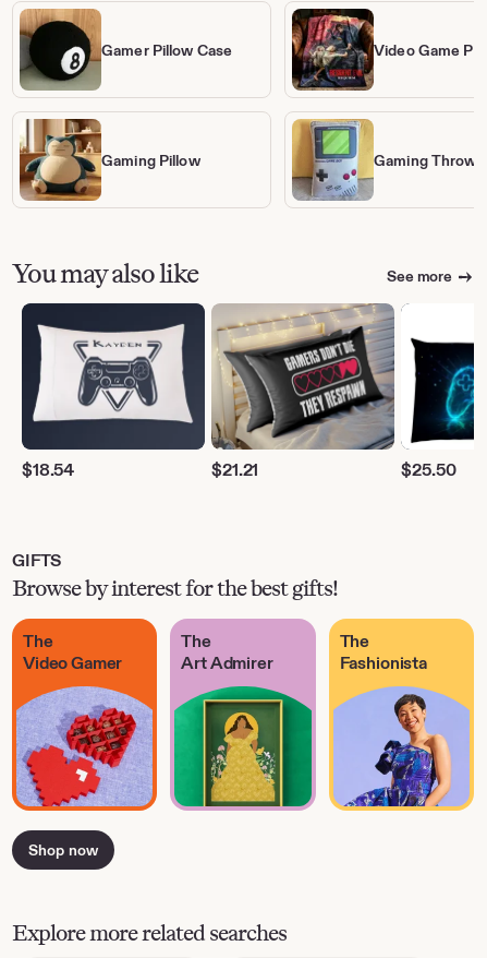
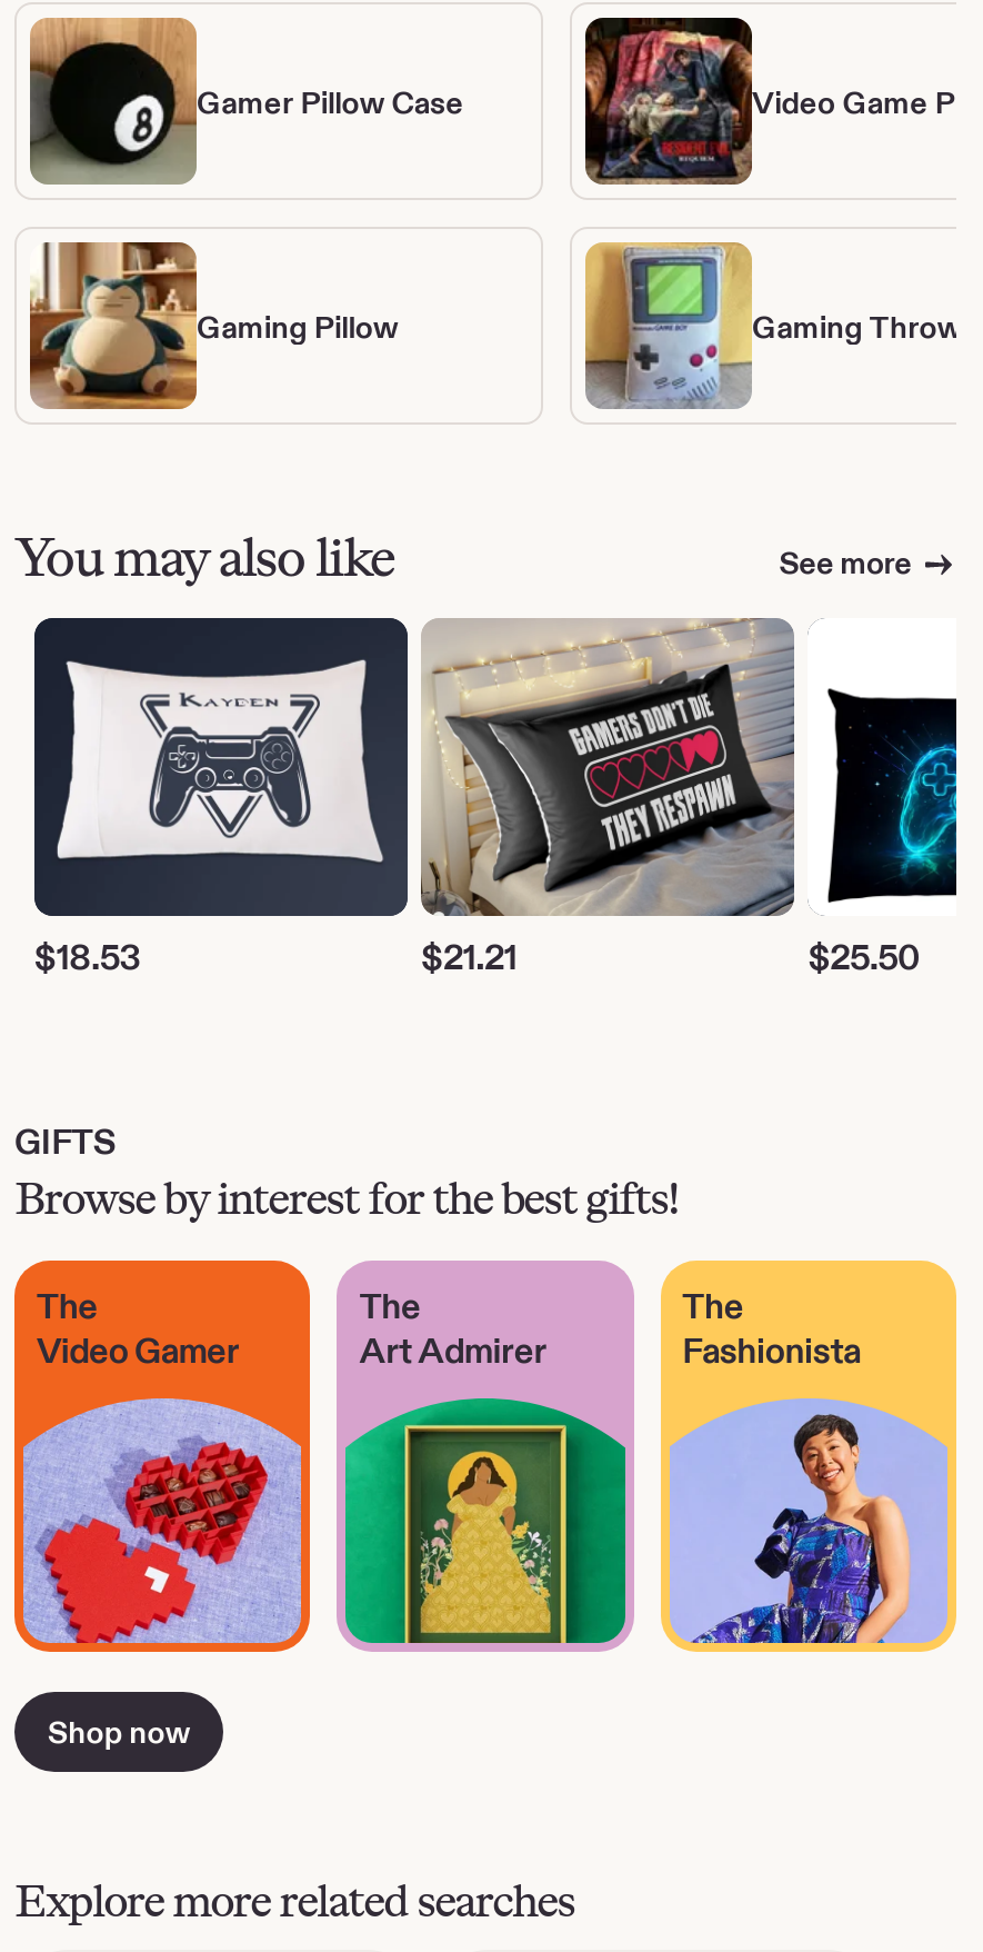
[22,458,74,480] $18.54 -> [34,934,141,978] $18.53

